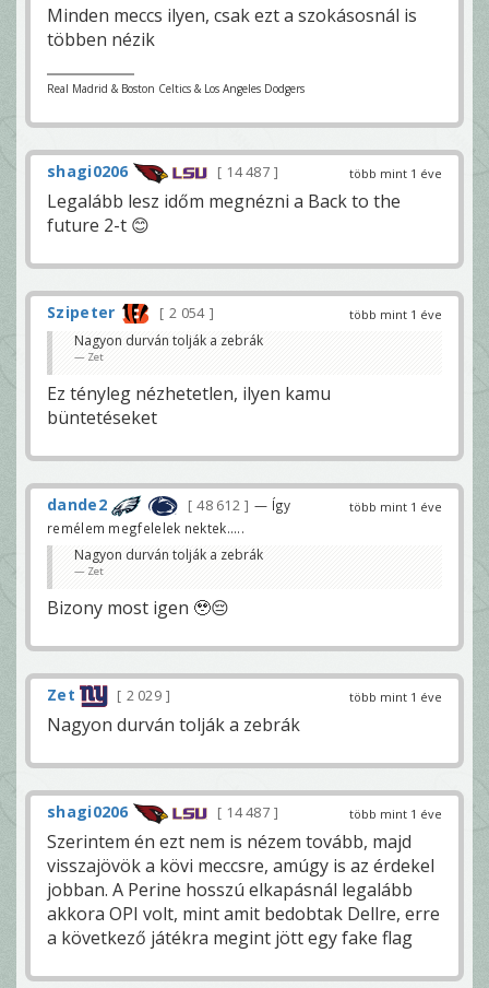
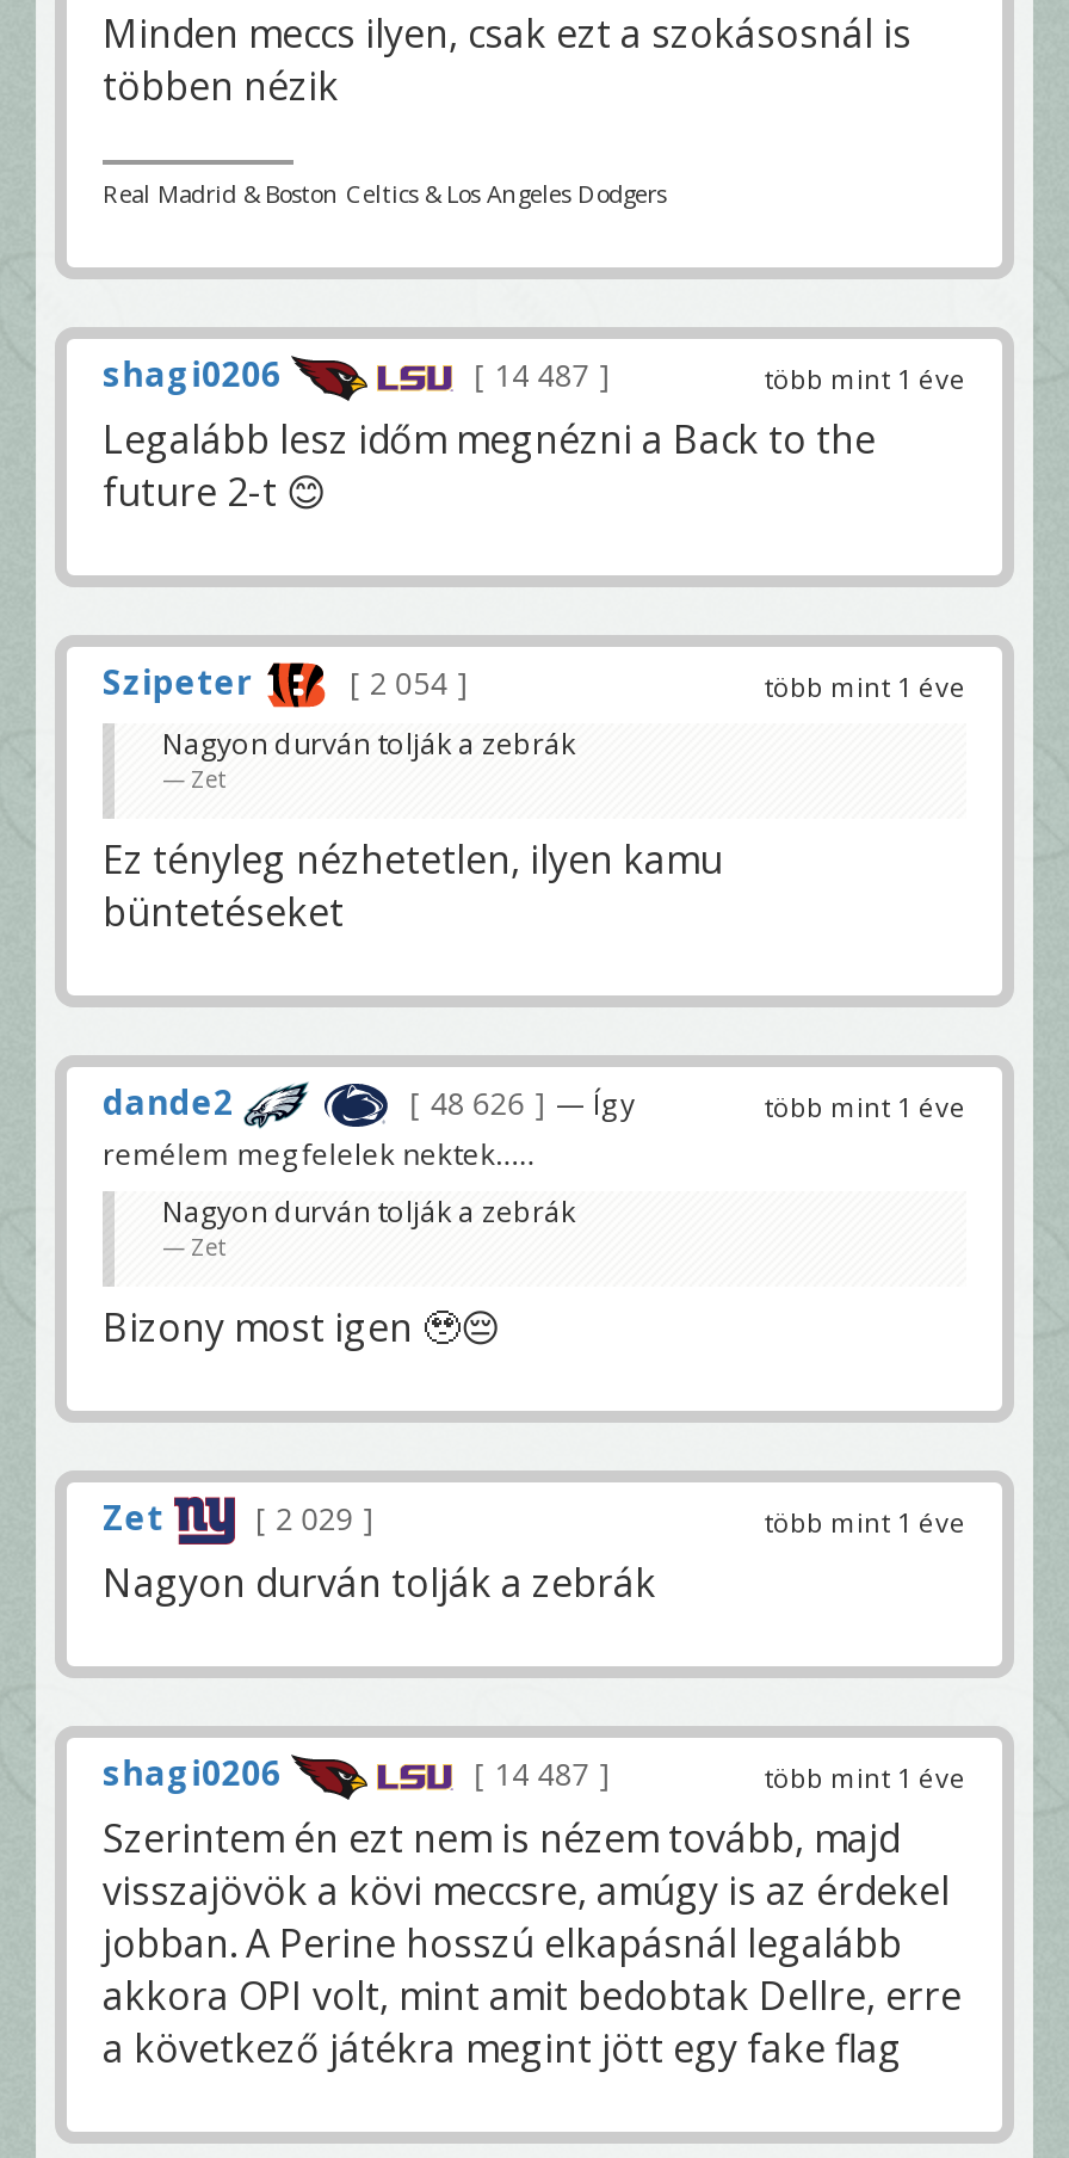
[193,496,291,515] 48 612 — Így -> [422,1084,636,1124] 48 626 — Így

